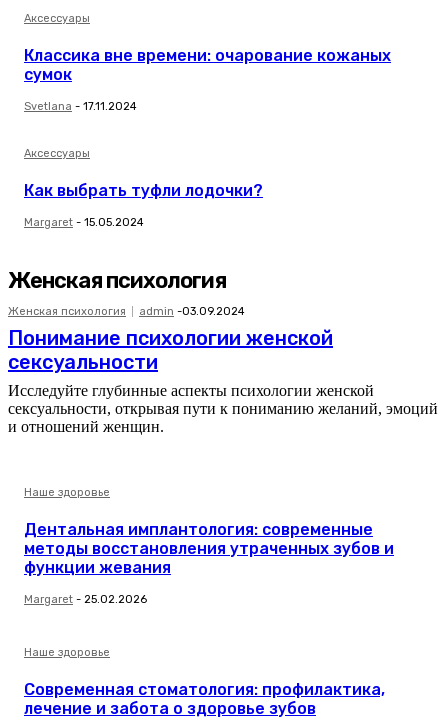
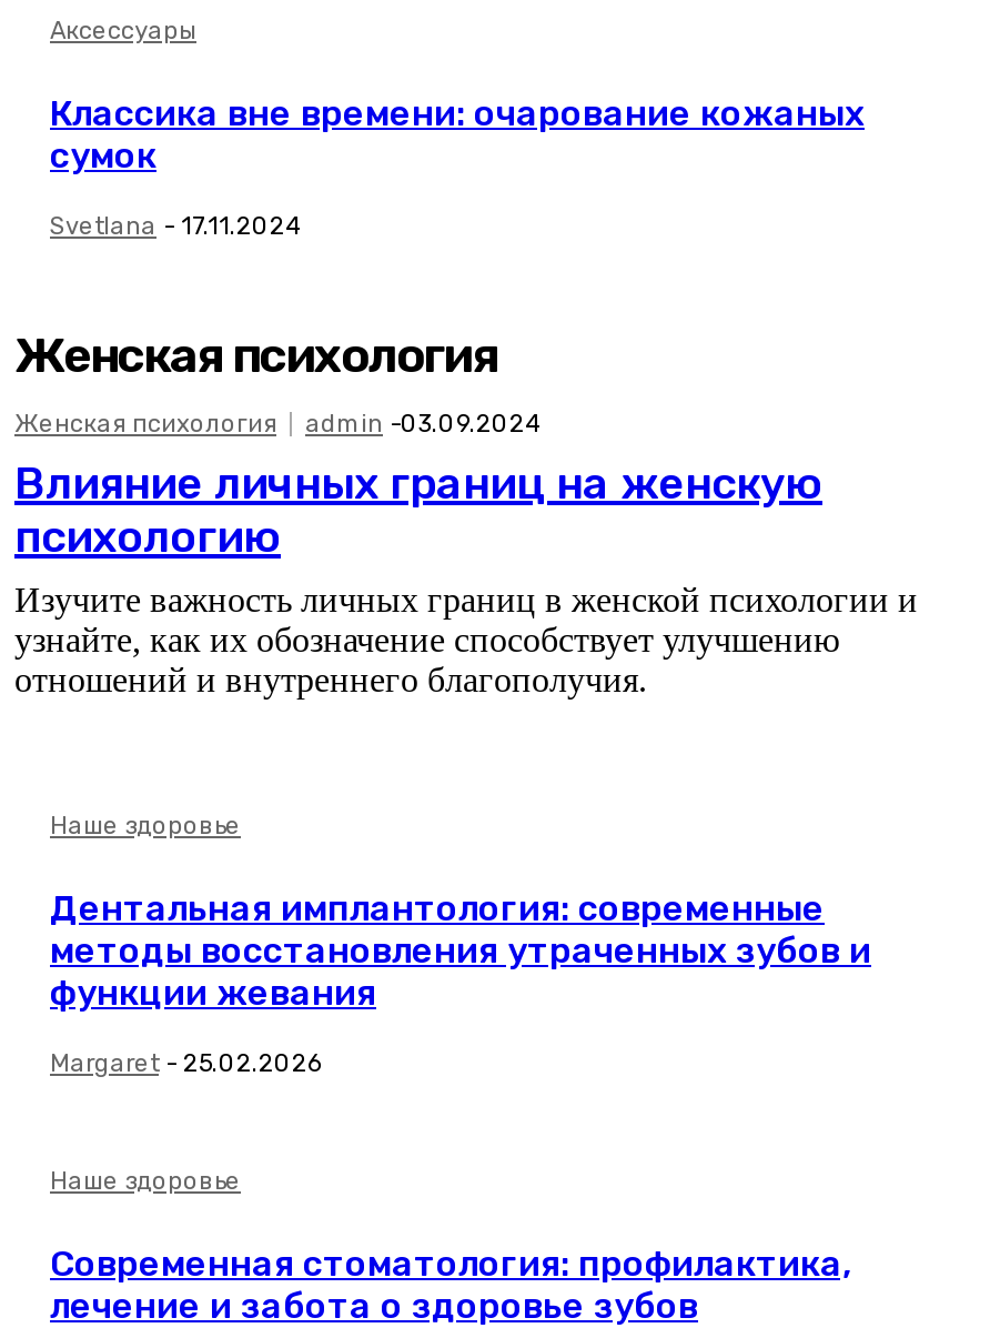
[24,147,263,229] Аксессуары | Как выбрать туфли лодочки? | Margaret - 15.05.2024 -> none
[8,326,438,435] Понимание психологии женской | сексуальности | Исследуйте глубинные аспекты психологии женской | сексуальности, открывая пути к пониманию желаний, эмоций | и отношений женщин. -> [14,456,918,698] Влияние личных границ на женскую | психологию | Изучите важность личных границ в женской психологии и | узнайте, как их обозначение способствует улучшению | отношений и внутреннего благополучия.

